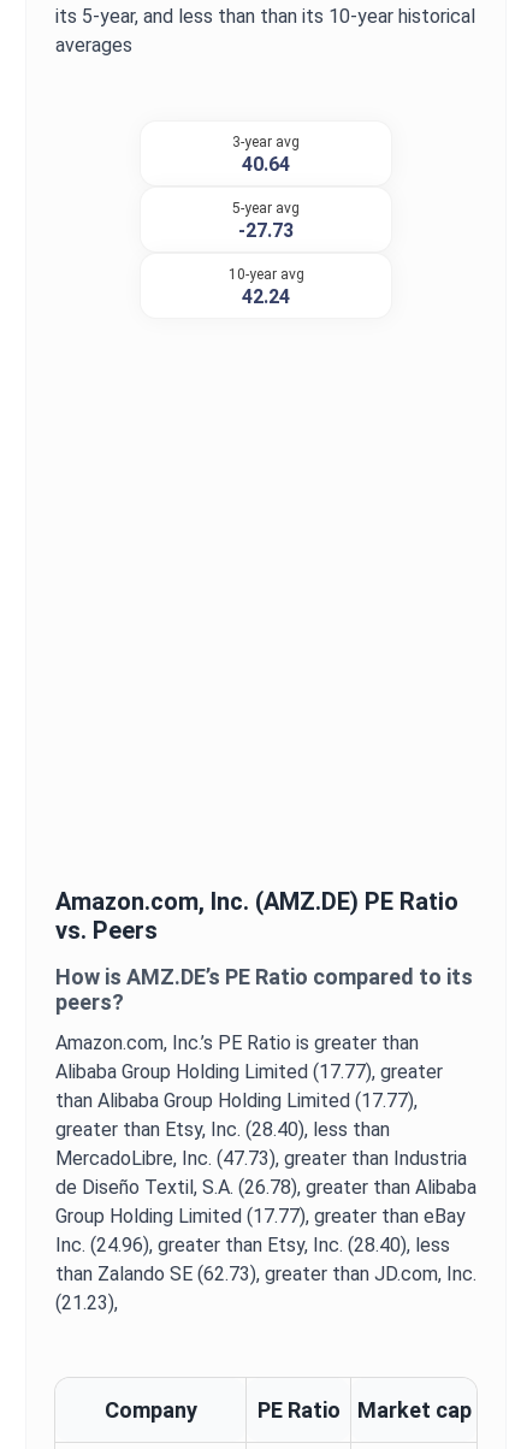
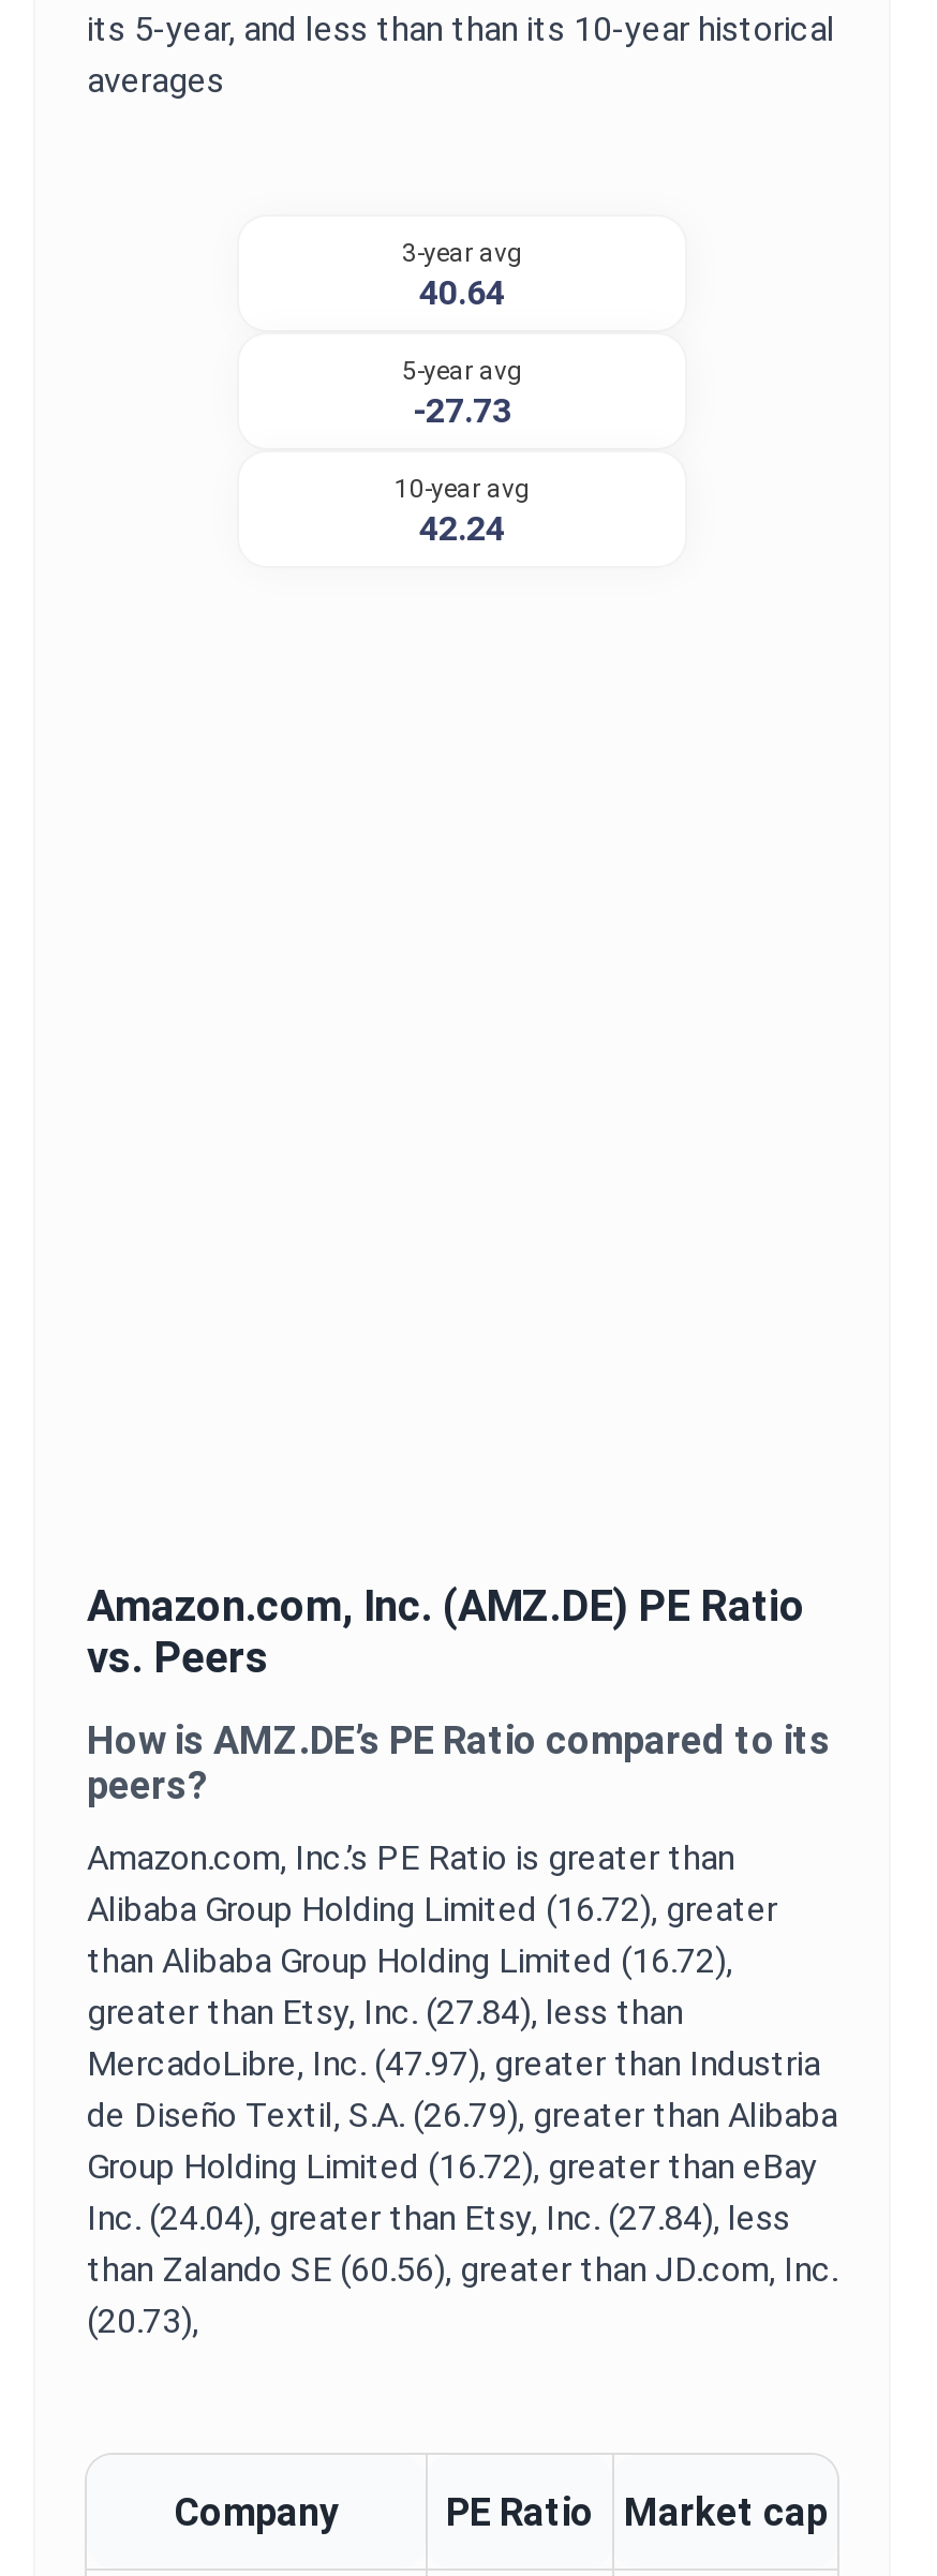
[55,1060,443,1083] Alibaba Group Holding Limited (17.77), greater -> [87,1889,777,1930] Alibaba Group Holding Limited (16.72), greater
[55,1089,418,1112] than Alibaba Group Holding Limited (17.77), -> [87,1940,732,1981] than Alibaba Group Holding Limited (16.72),
[55,1118,390,1141] greater than Etsy, Inc. (28.40), less than -> [87,1992,683,2032] greater than Etsy, Inc. (27.84), less than
[55,1147,467,1170] MercadoLibre, Inc. (47.73), greater than Industria -> [87,2043,820,2084] MercadoLibre, Inc. (47.97), greater than Industria
[55,1176,476,1199] de Diseño Textil, S.A. (26.78), greater than Alibaba -> [87,2095,837,2135] de Diseño Textil, S.A. (26.79), greater than Alibaba
[55,1205,466,1228] Group Holding Limited (17.77), greater than eBay -> [87,2146,818,2187] Group Holding Limited (16.72), greater than eBay
[55,1234,450,1256] Inc. (24.96), greater than Etsy, Inc. (28.40), less -> [87,2198,790,2238] Inc. (24.04), greater than Etsy, Inc. (27.84), less
[55,1262,476,1285] than Zalando SE (62.73), greater than JD.com, Inc. -> [87,2249,837,2290] than Zalando SE (60.56), greater than JD.com, Inc.
[55,1291,118,1314] (21.23), -> [87,2300,198,2341] (20.73),

